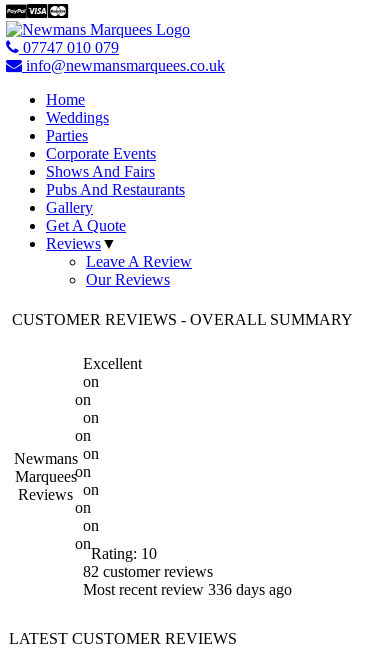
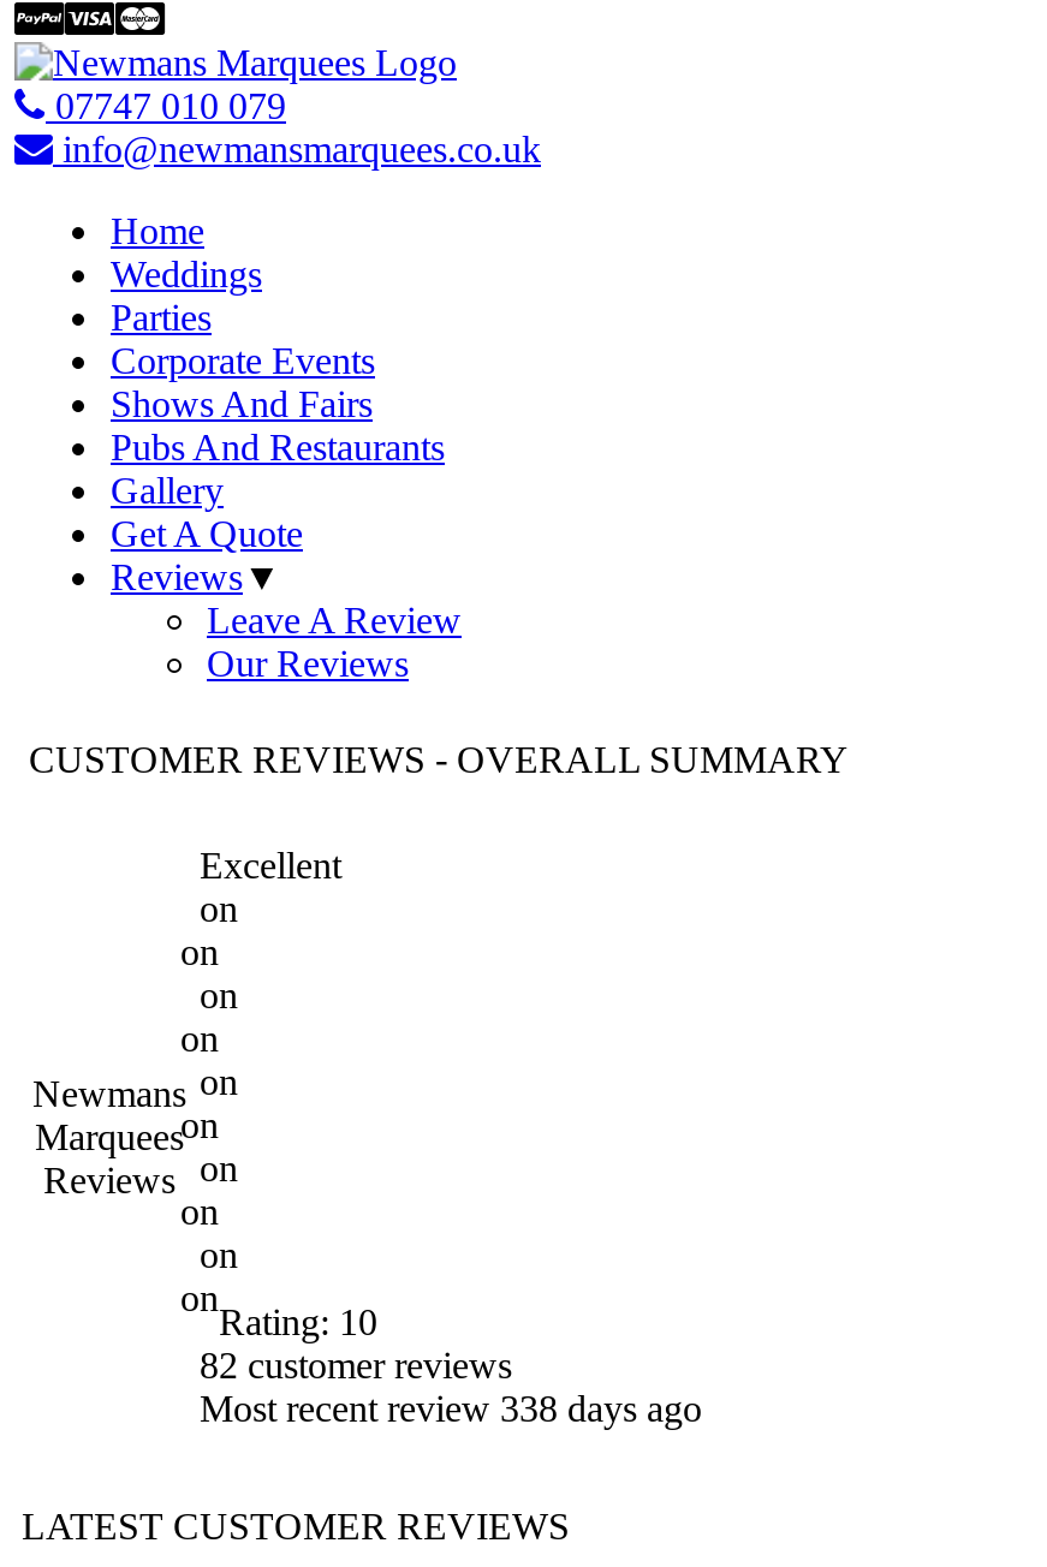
[83,581,292,598] Most recent review 336 days ago -> [200,1388,702,1429] Most recent review 338 days ago

